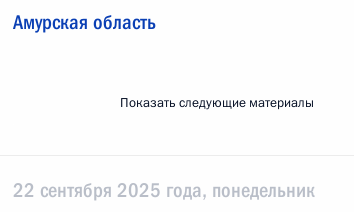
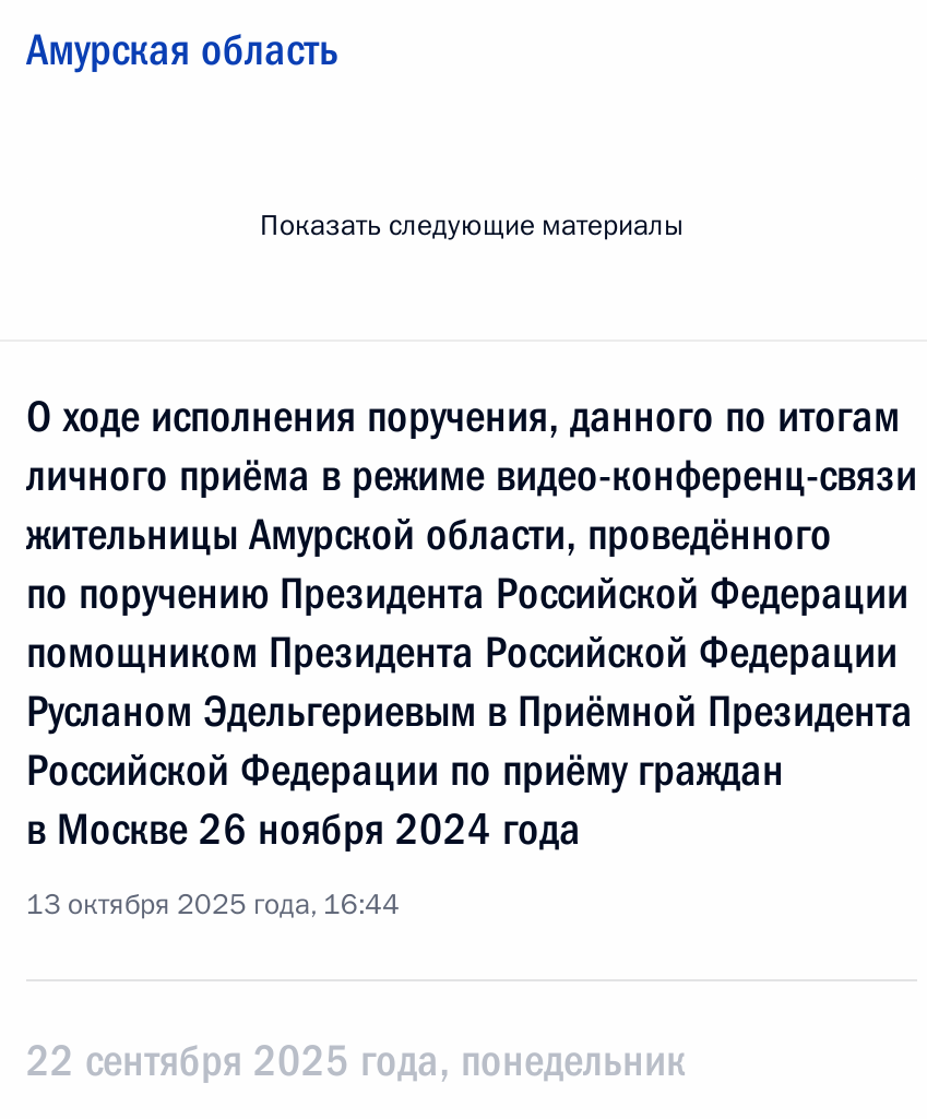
none -> [26,390,917,925] О ходе исполнения поручения, данного по итогам | личного приёма в режиме видео-конференц-связи | жительницы Амурской области, проведённого | по поручению Президента Российской Федерации | помощником Президента Российской Федерации | Русланом Эдельгериевым в Приёмной Президента | Российской Федерации по приёму граждан | в Москве 26 ноября 2024 года | 13 октября 2025 года, 16:44

